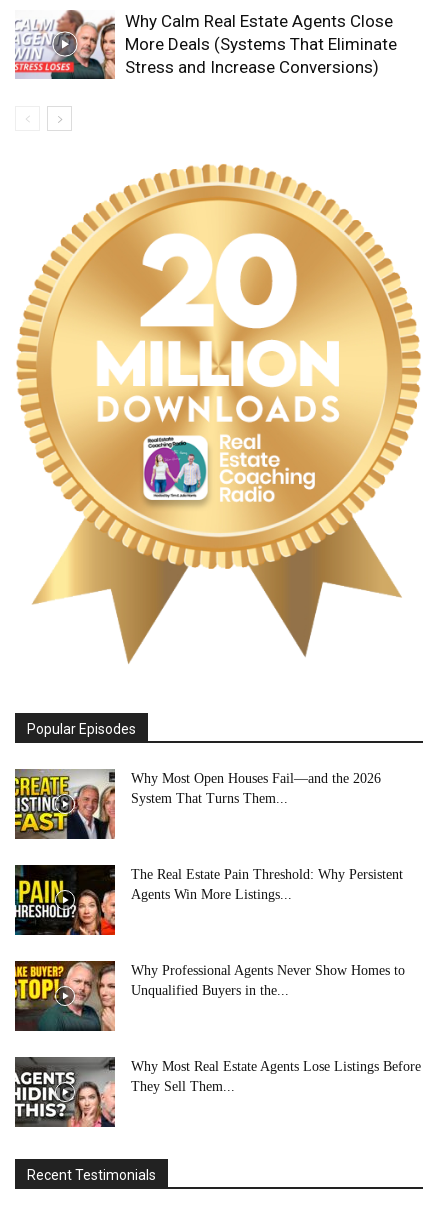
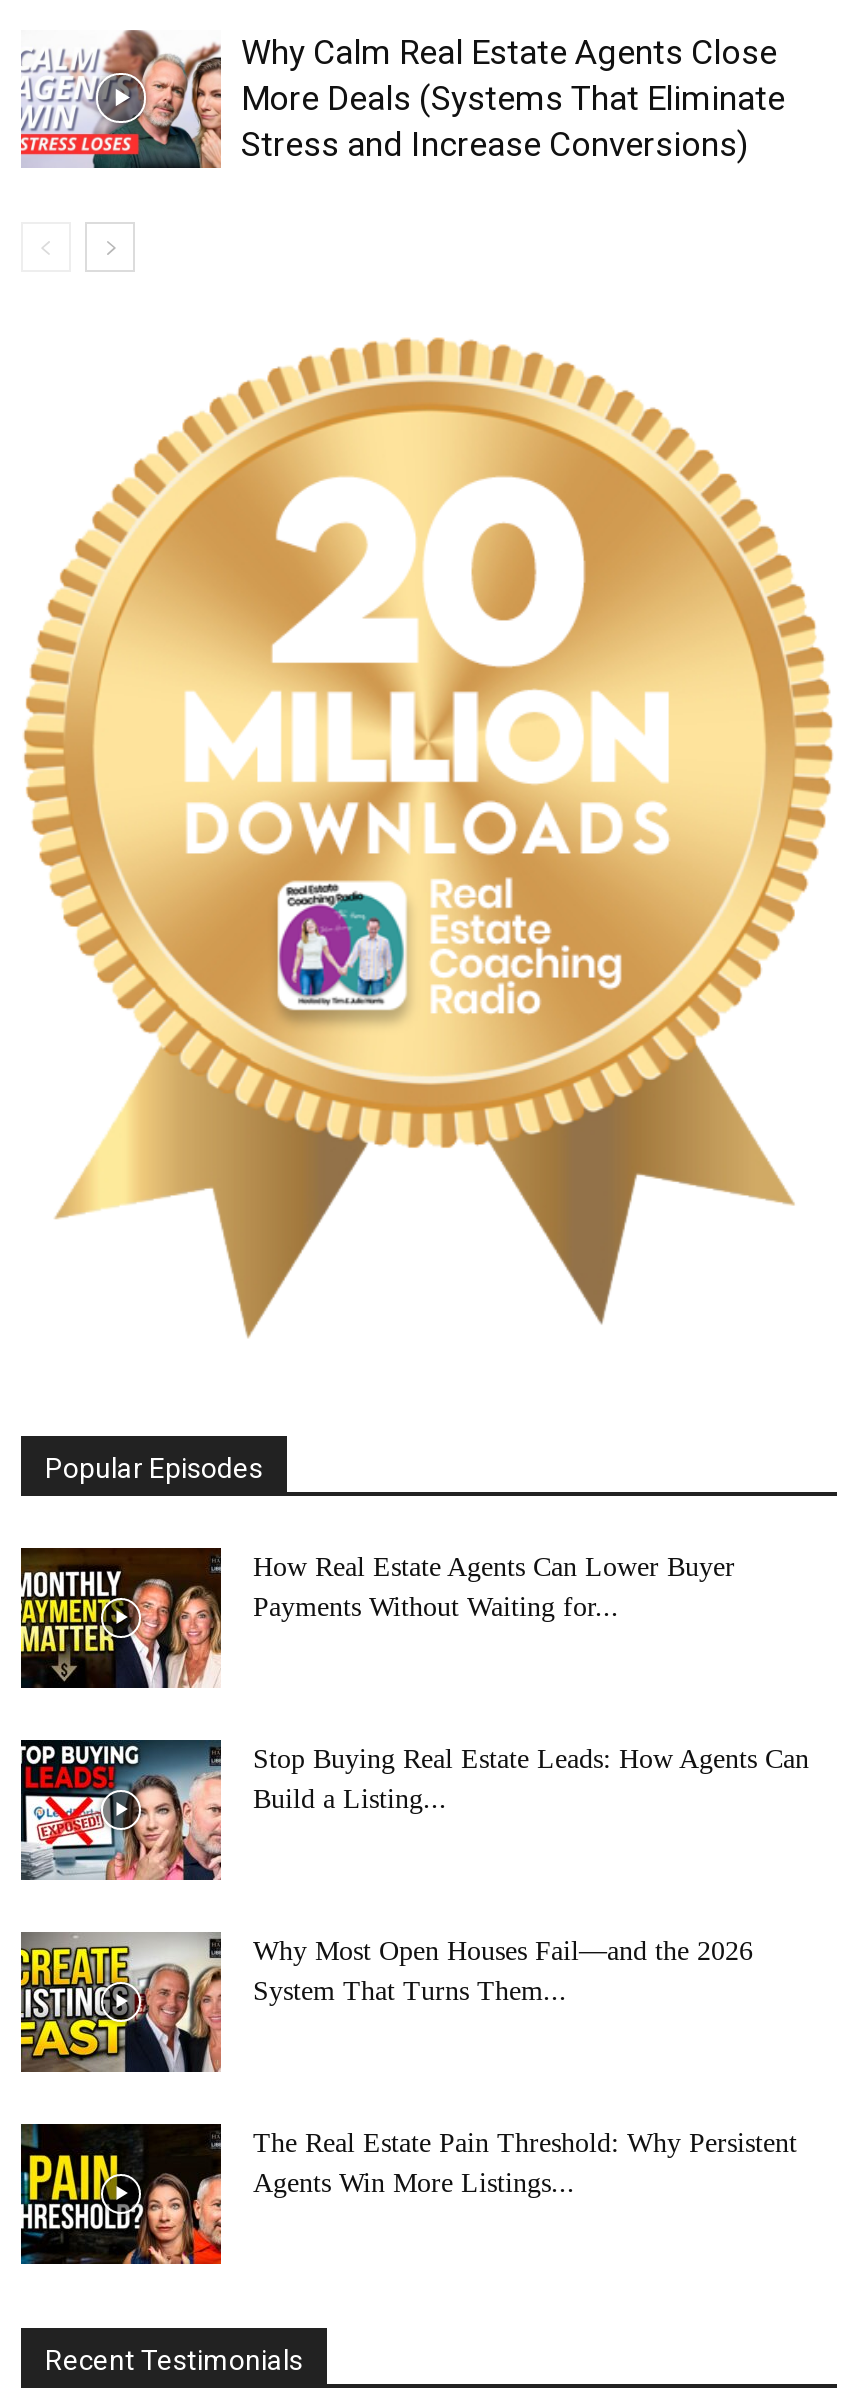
none -> [19,1548,735,1690] [image] | How Real Estate Agents Can Lower Buyer | Payments Without Waiting for...
none -> [21,1740,809,1882] [image] | Stop Buying Real Estate Leads: How Agents Can | Build a Listing...
moved [13,768,403,902] -> [17,1930,797,2198]: [image] | Why Most Open Houses Fail—and the 2026 | System That Turns Them... | The Real Estate Pain Threshold: Why Persistent | Agents Win More Listings...
[14,960,405,1032] [image] | Why Professional Agents Never Show Homes to | Unqualified Buyers in the... -> none
[14,1056,421,1128] [image] | Why Most Real Estate Agents Lose Listings Before | They Sell Them... -> none

